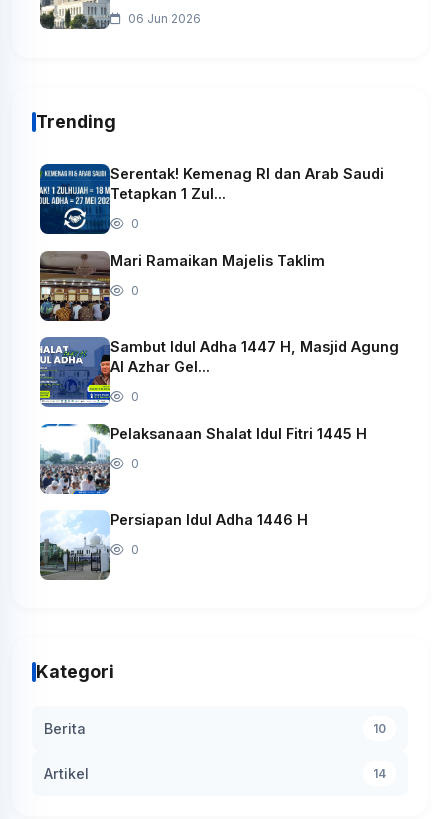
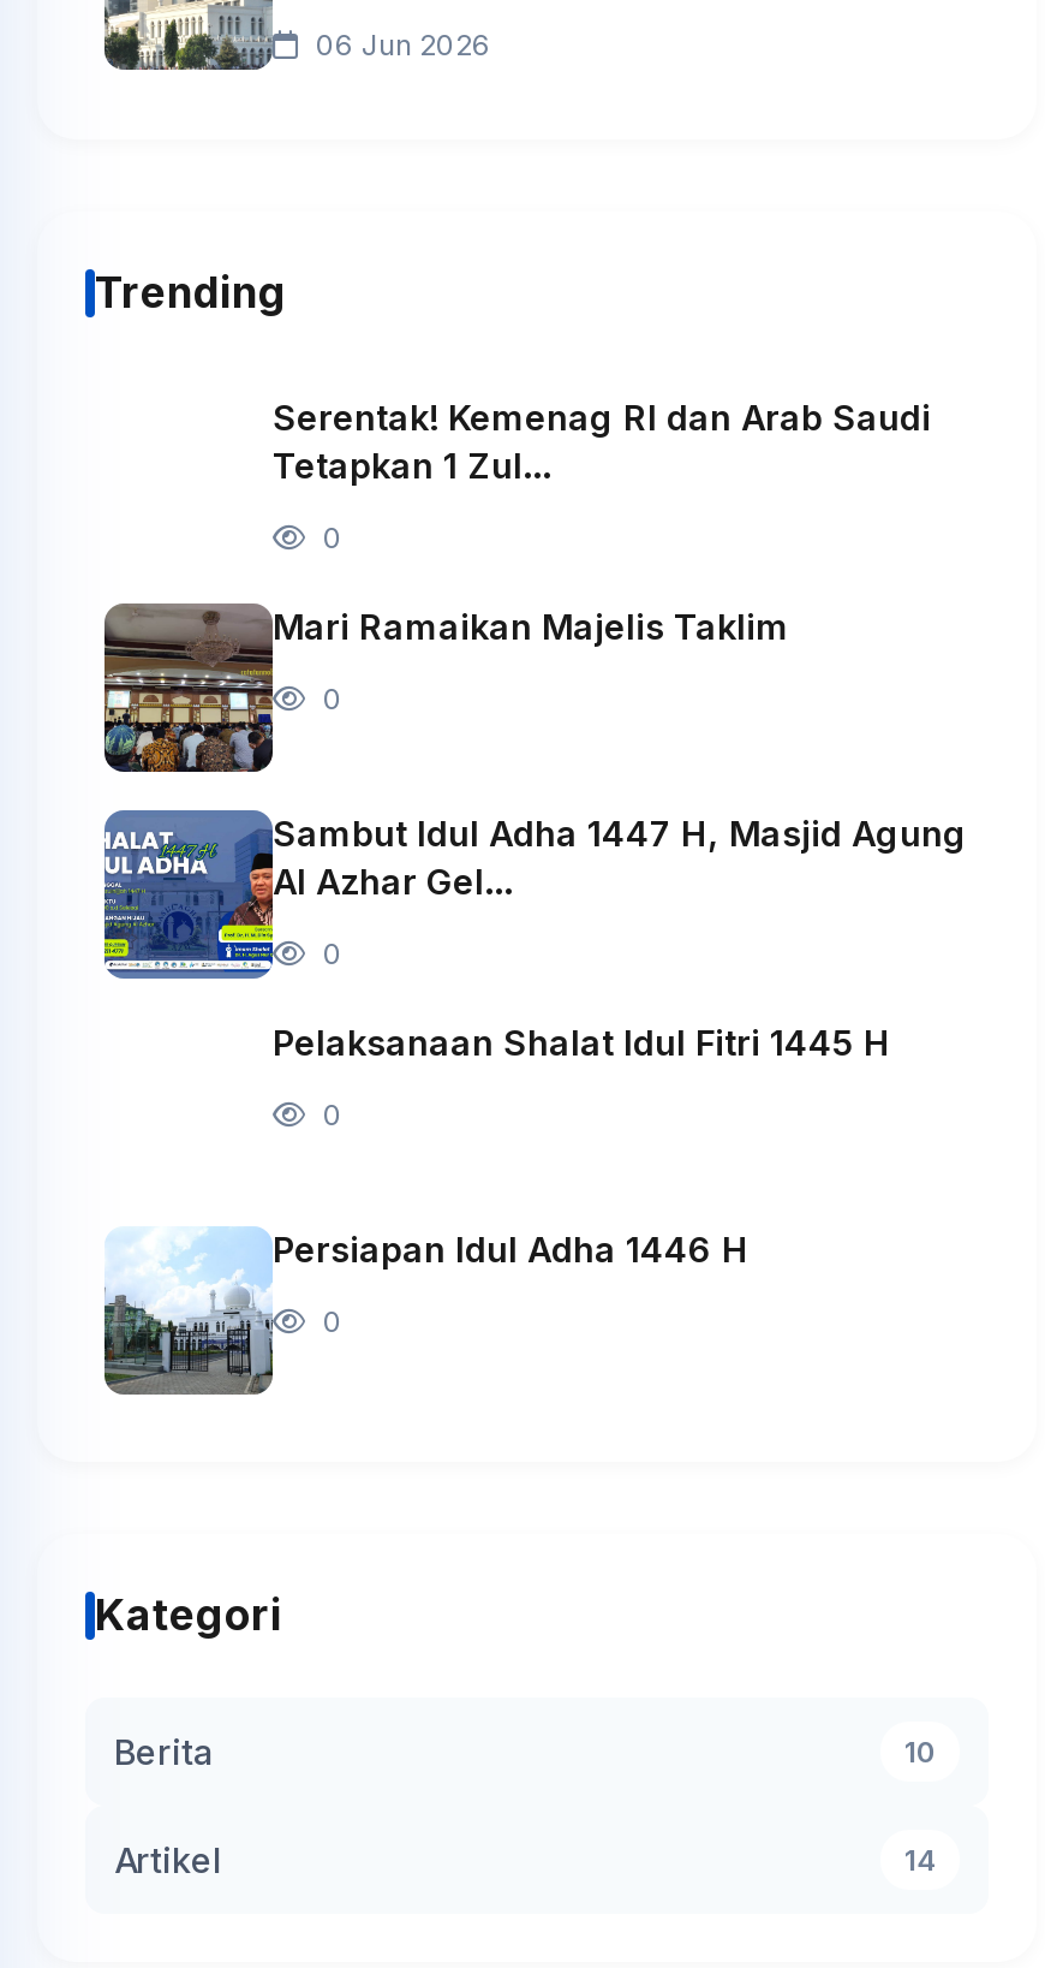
[39,163,111,235] [image] -> none
[39,423,111,495] [image] -> none

